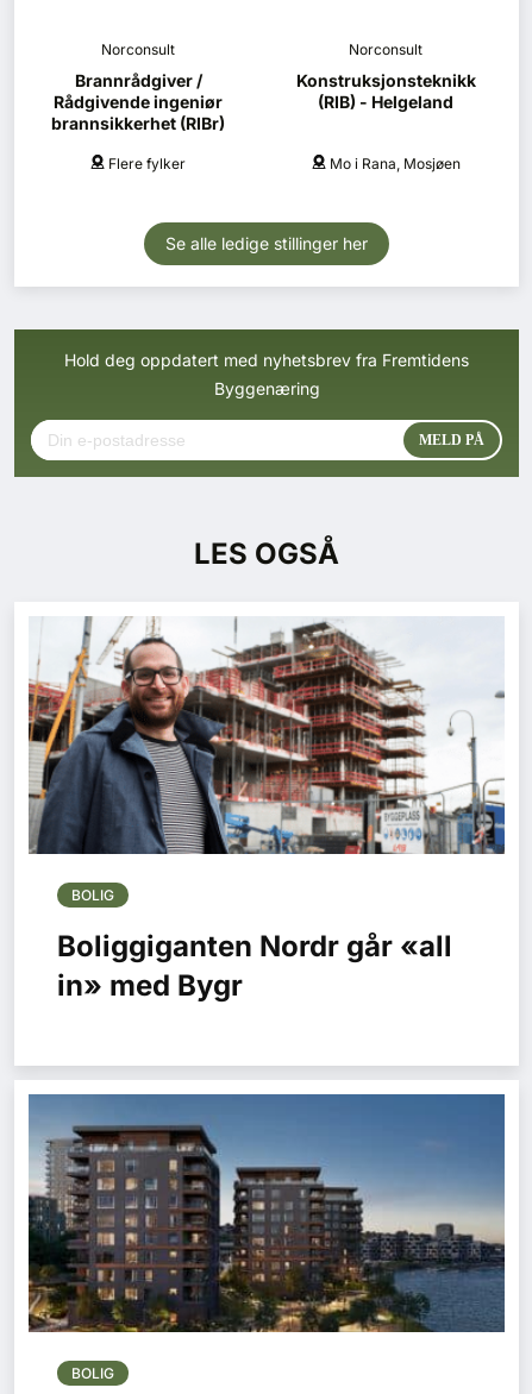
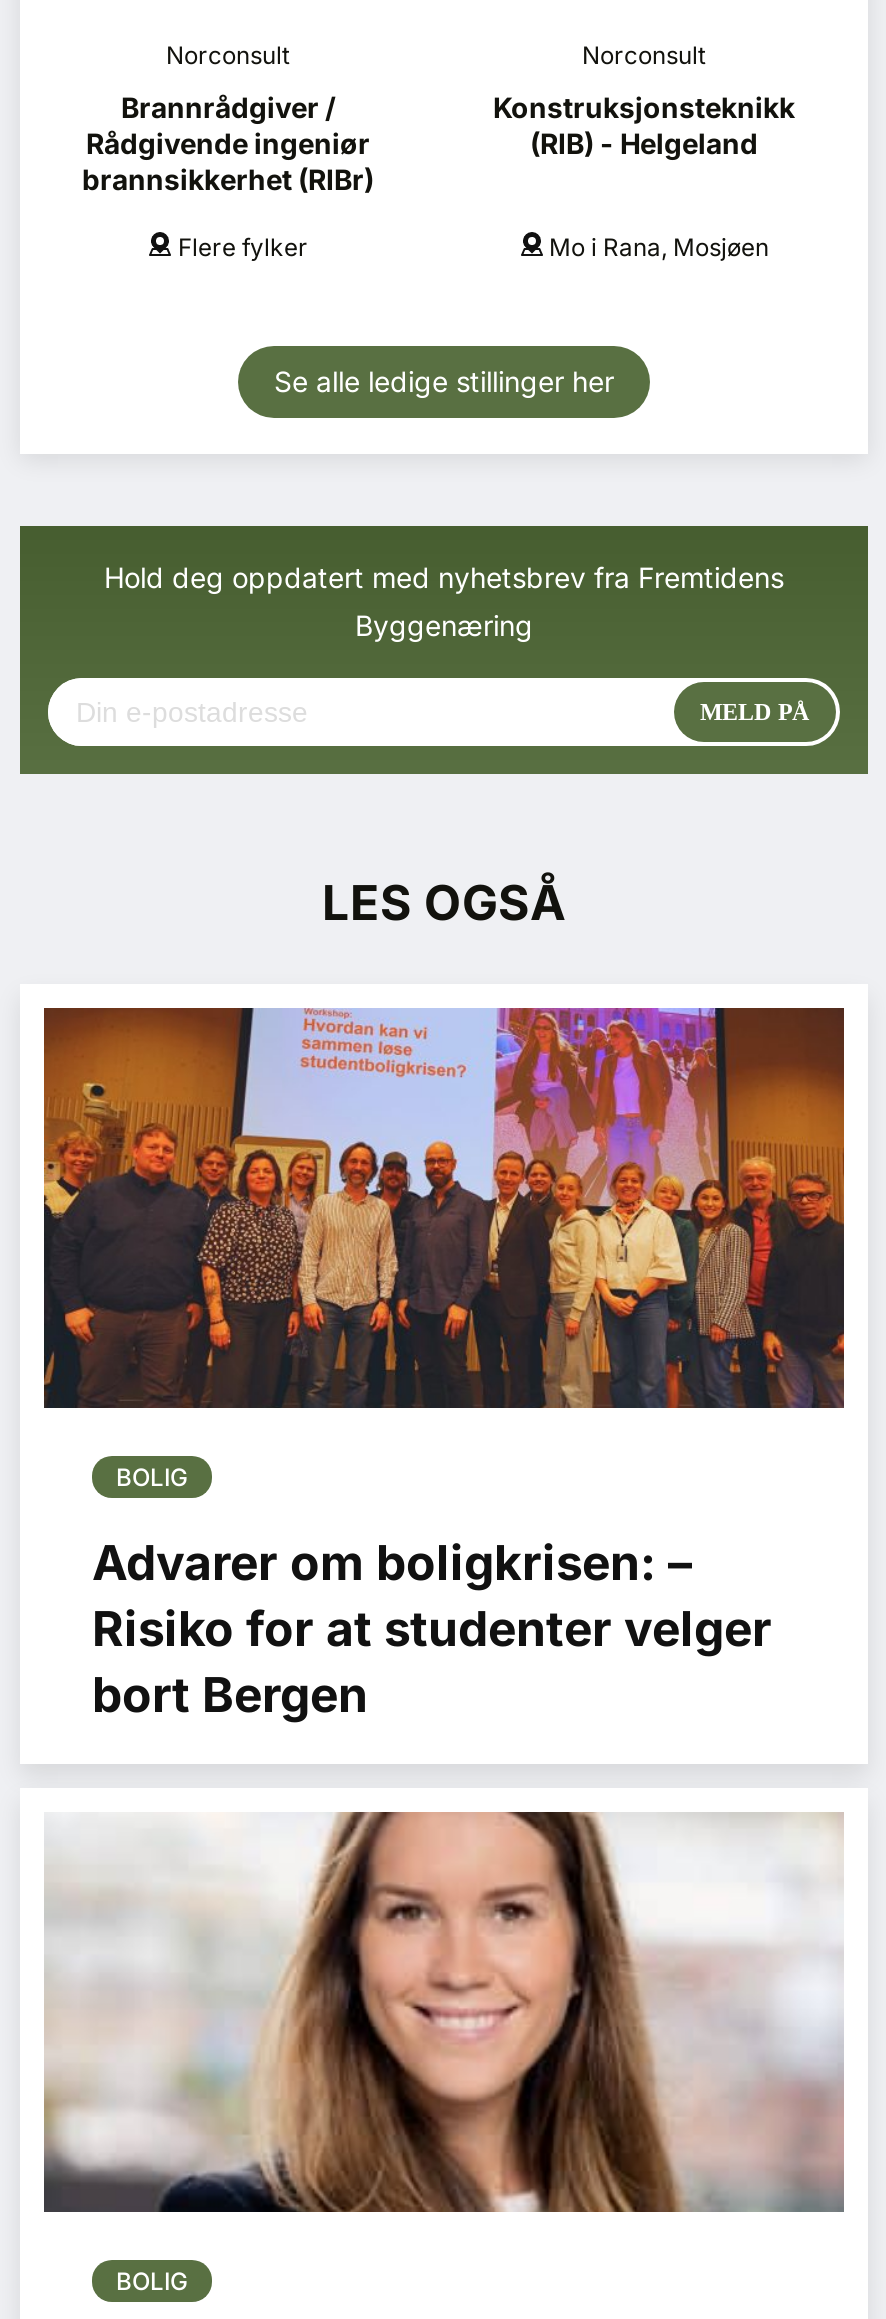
[27,616,506,855] [image] -> [42,1006,846,1410] [image]
[57,929,452,1003] Boliggiganten Nordr går «all | in» med Bygr -> [92,1534,772,1724] Advarer om boligkrisen: – | Risiko for at studenter velger | bort Bergen
[27,1093,506,1333] [image] -> [44,1810,844,2214] [image]

